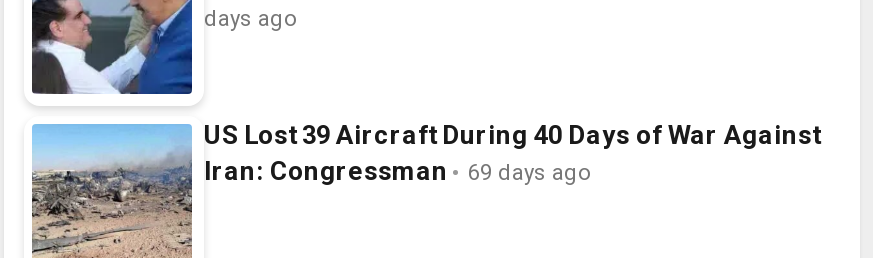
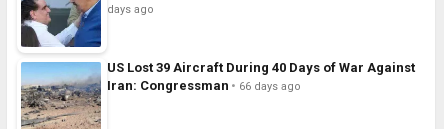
[204,156,592,186] Iran: Congressman 69 days ago -> [107,78,301,93] Iran: Congressman 66 days ago

